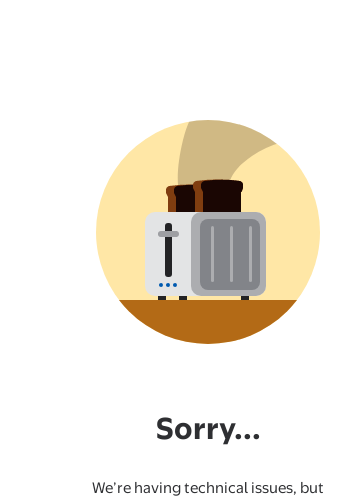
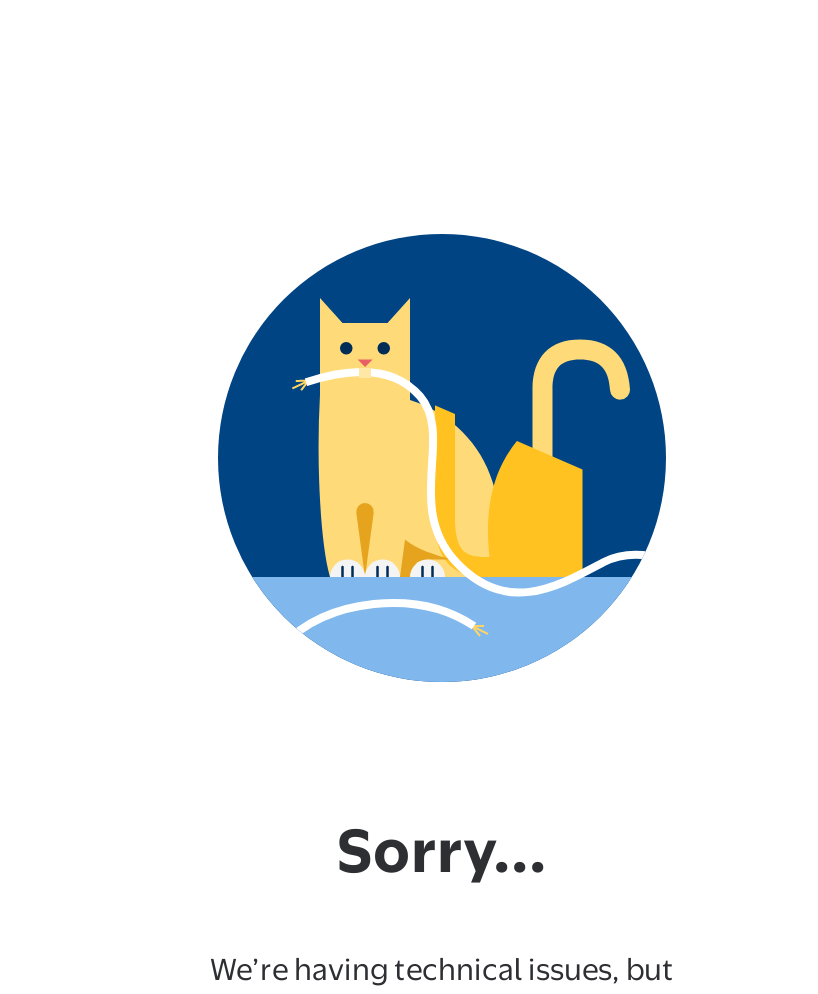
[96,119,320,345] [image] -> [216,232,668,684] [image]

